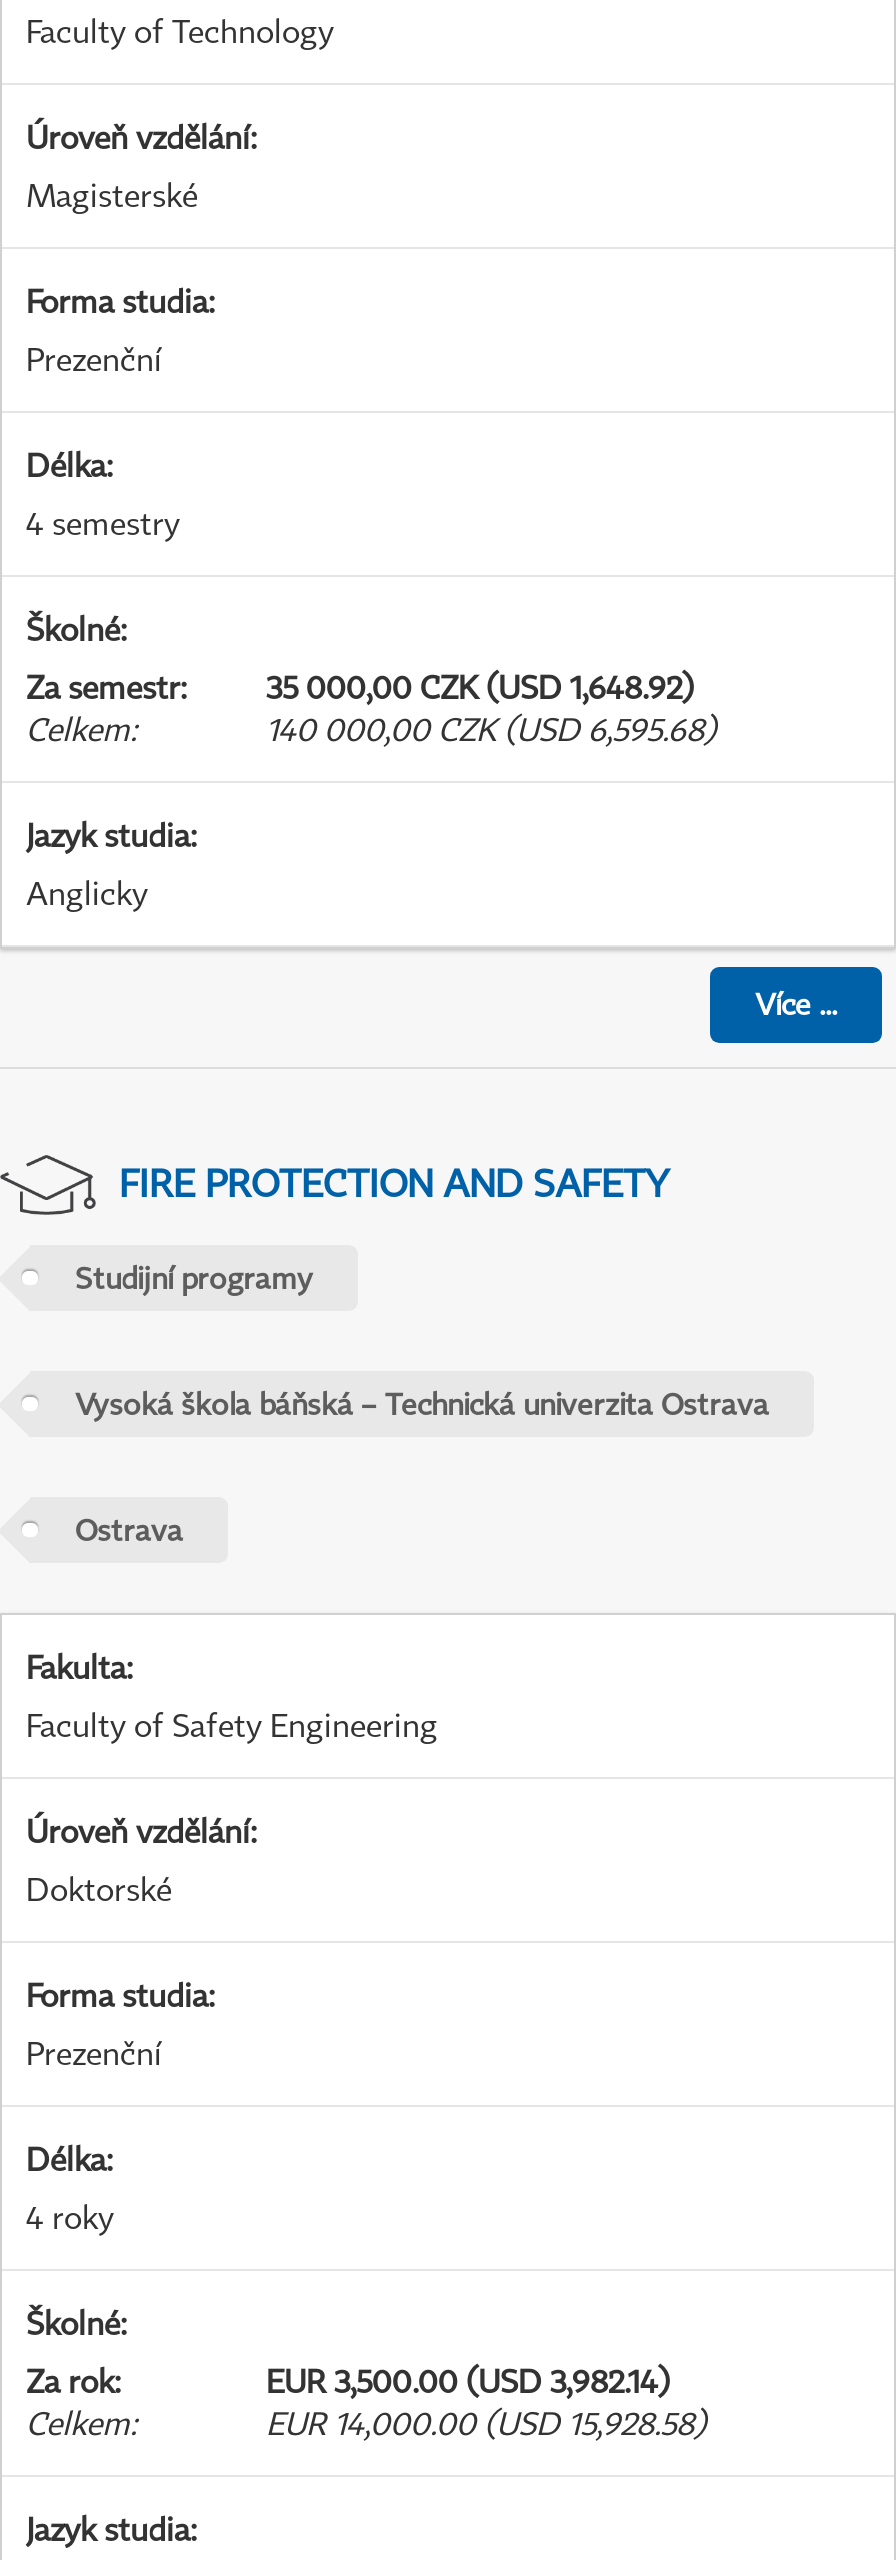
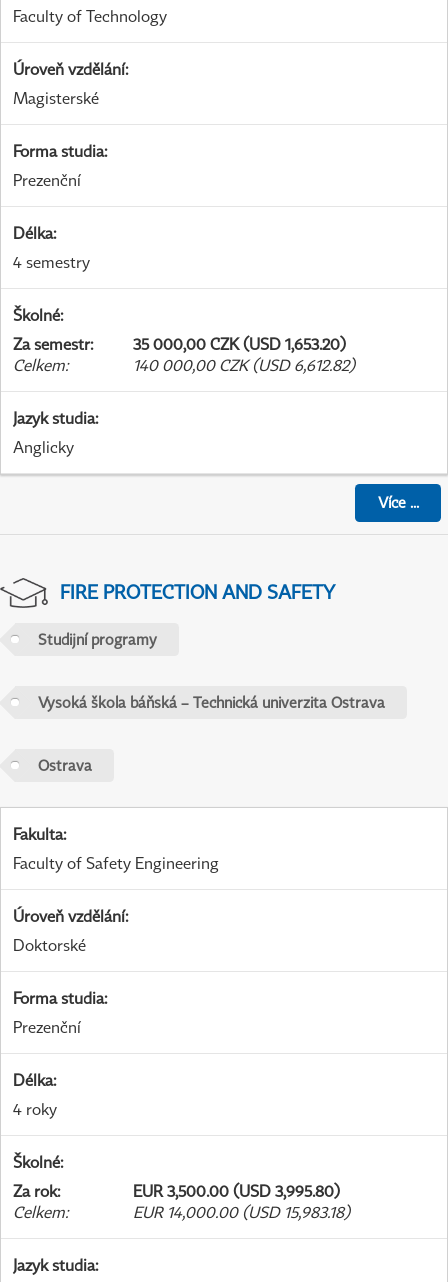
[26,666,694,706] Za semestr: 35 000,00 CZK (USD 1,648.92) -> [13,334,346,354] Za semestr: 35 000,00 CZK (USD 1,653.20)
[266,708,716,748] 140 000,00 CZK (USD 6,595.68) -> [133,355,355,375] 140 000,00 CZK (USD 6,612.82)
[266,2360,670,2400] EUR 3,500.00 (USD 3,982.14) -> [133,1181,340,1201] EUR 3,500.00 (USD 3,995.80)
[266,2402,706,2442] EUR 14,000.00 (USD 15,928.58) -> [133,1202,350,1222] EUR 14,000.00 (USD 15,983.18)

